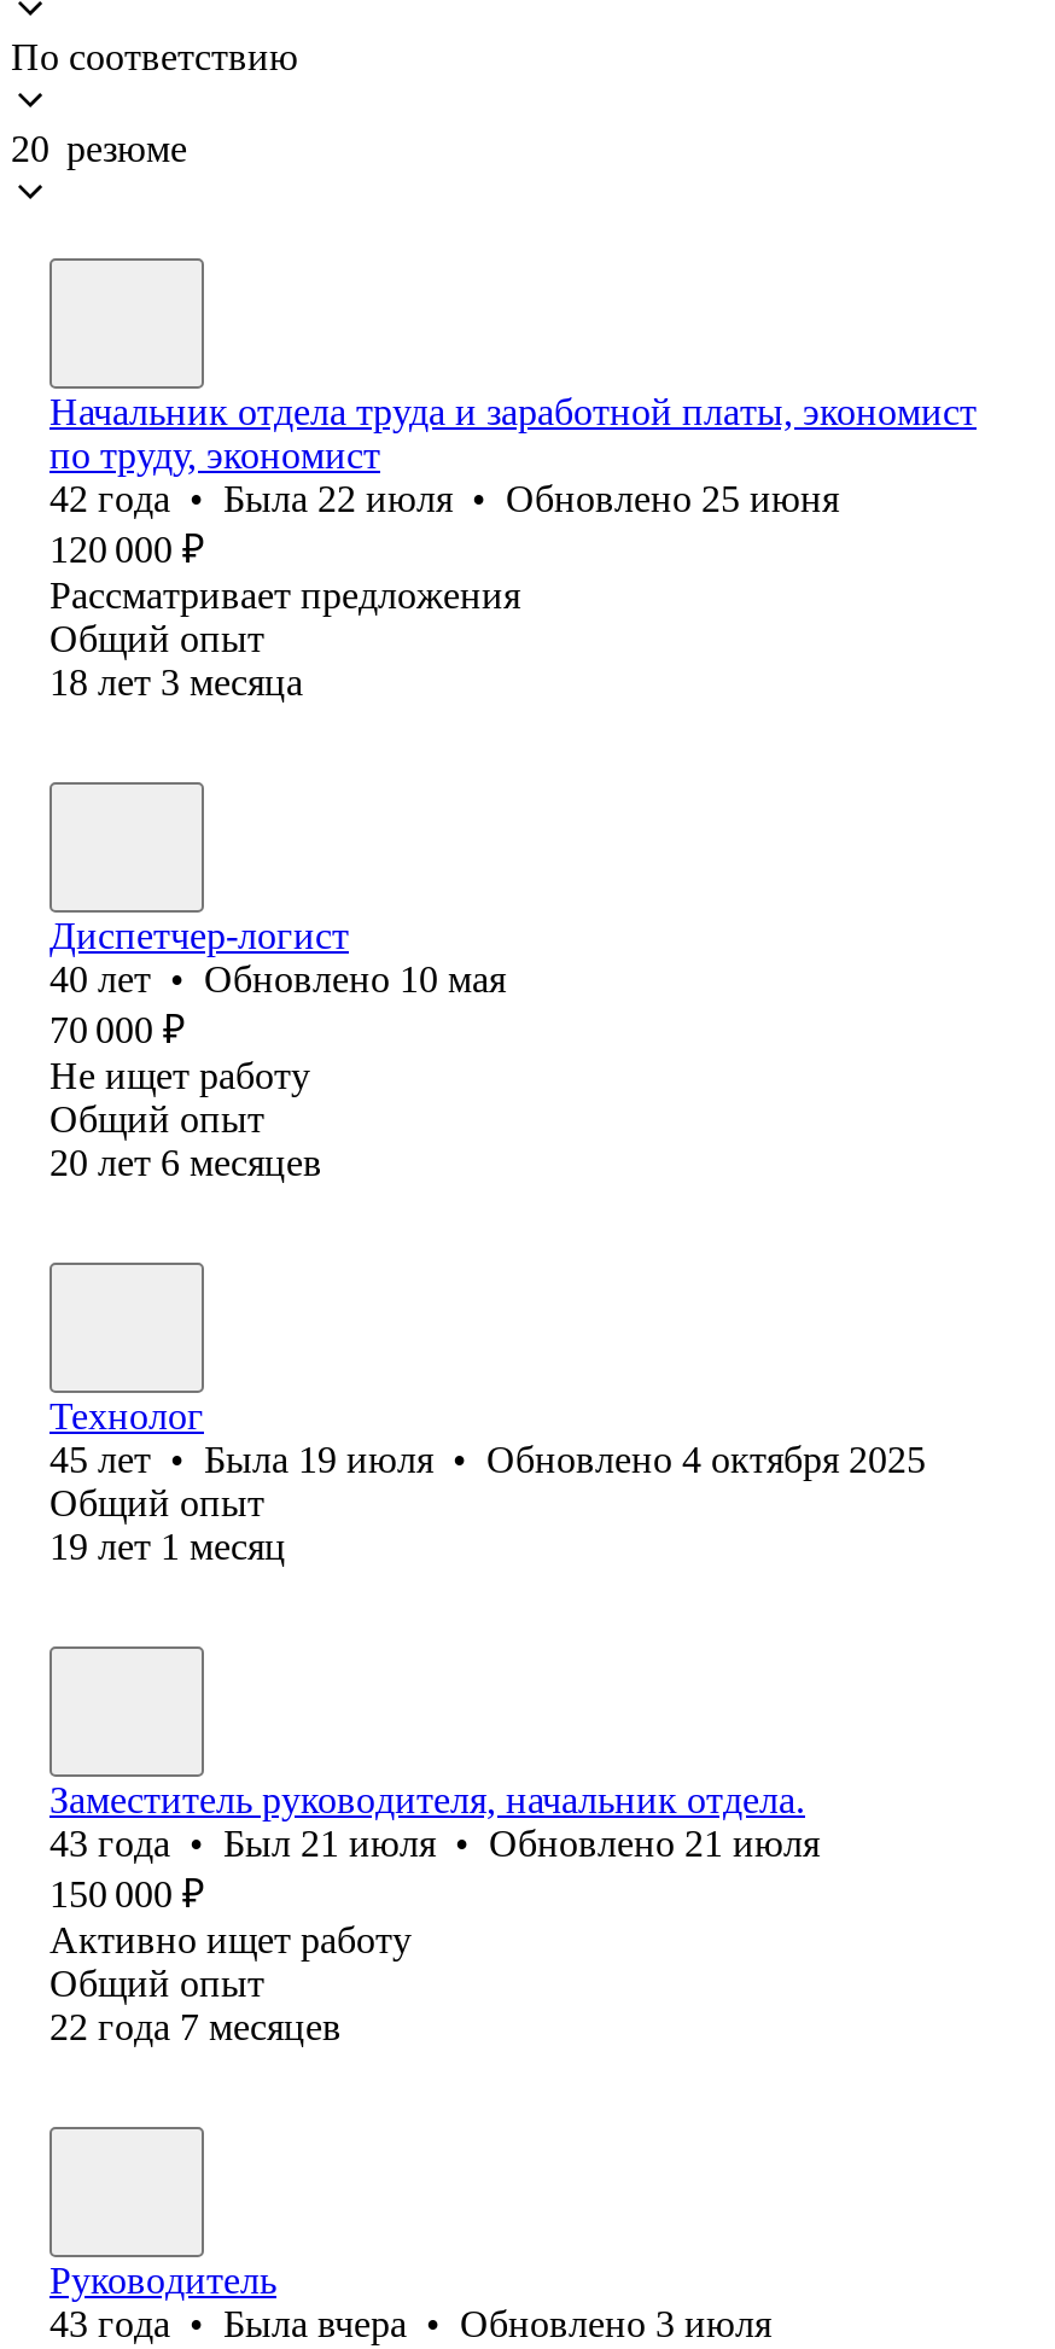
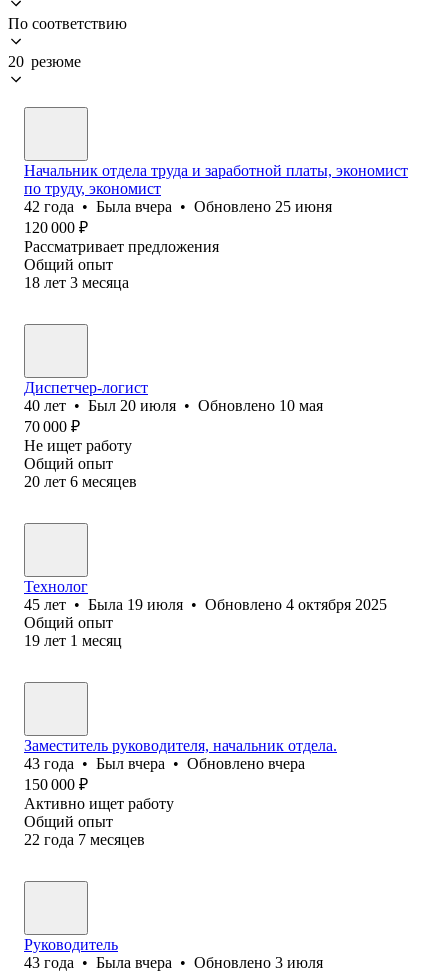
[49,478,839,519] 42 года • Была 22 июля • Обновлено 25 июня -> [24,198,332,215] 42 года • Была вчера • Обновлено 25 июня
[49,958,506,999] 40 лет • Обновлено 10 мая -> [24,397,323,414] 40 лет • Был 20 июля • Обновлено 10 мая
[49,1822,820,1864] 43 года • Был 21 июля • Обновлено 21 июля -> [24,755,305,772] 43 года • Был вчера • Обновлено вчера

